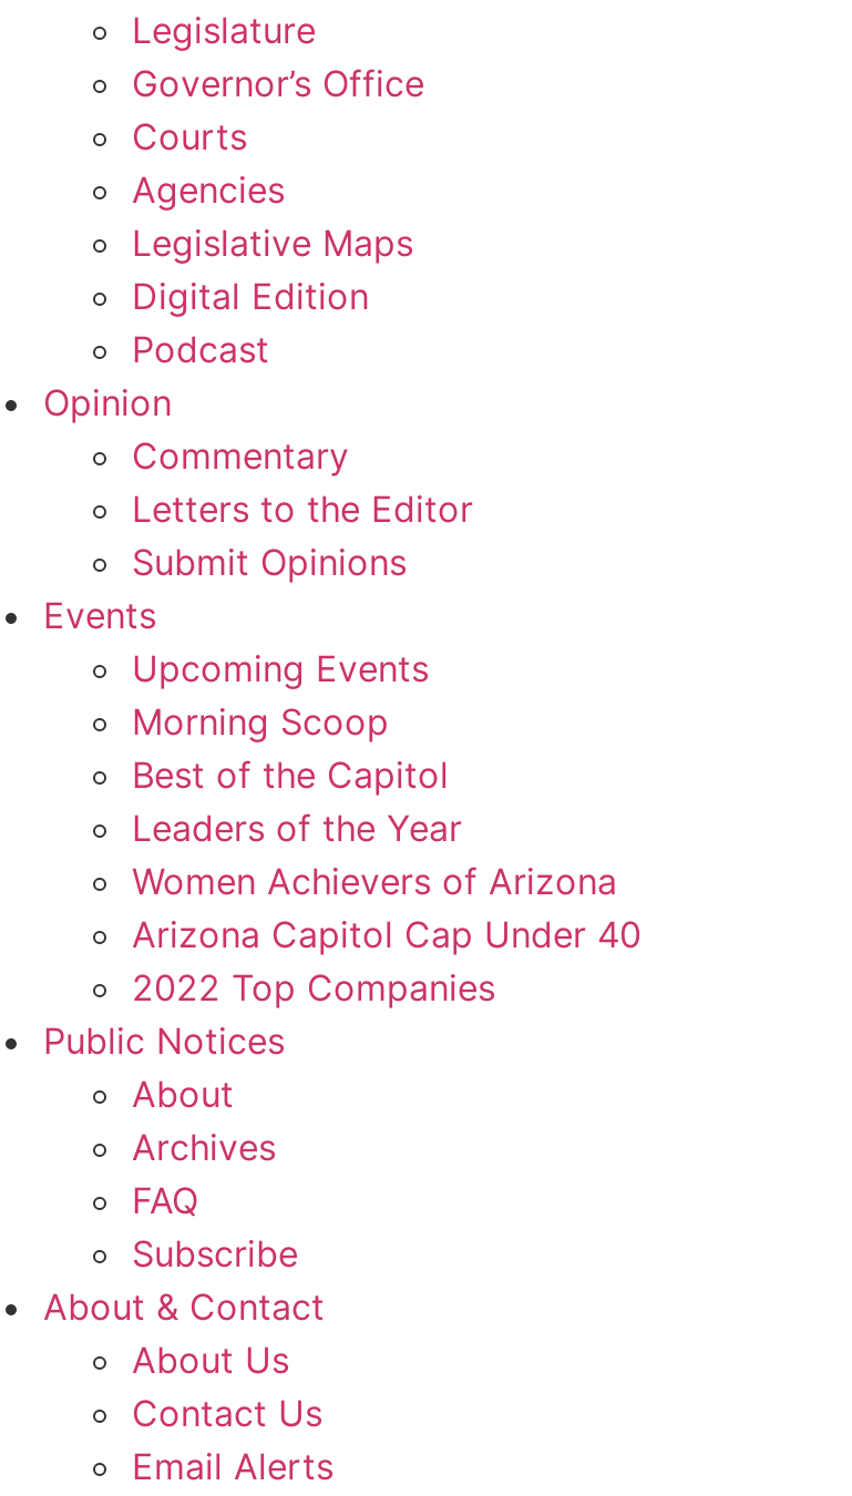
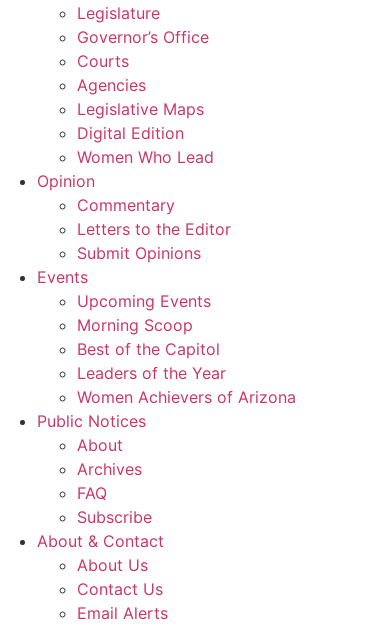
[132,327,269,371] Podcast -> [77,147,214,167] Women Who Lead
[132,912,641,1009] Arizona Capitol Cap Under 40 | 2022 Top Companies -> none

